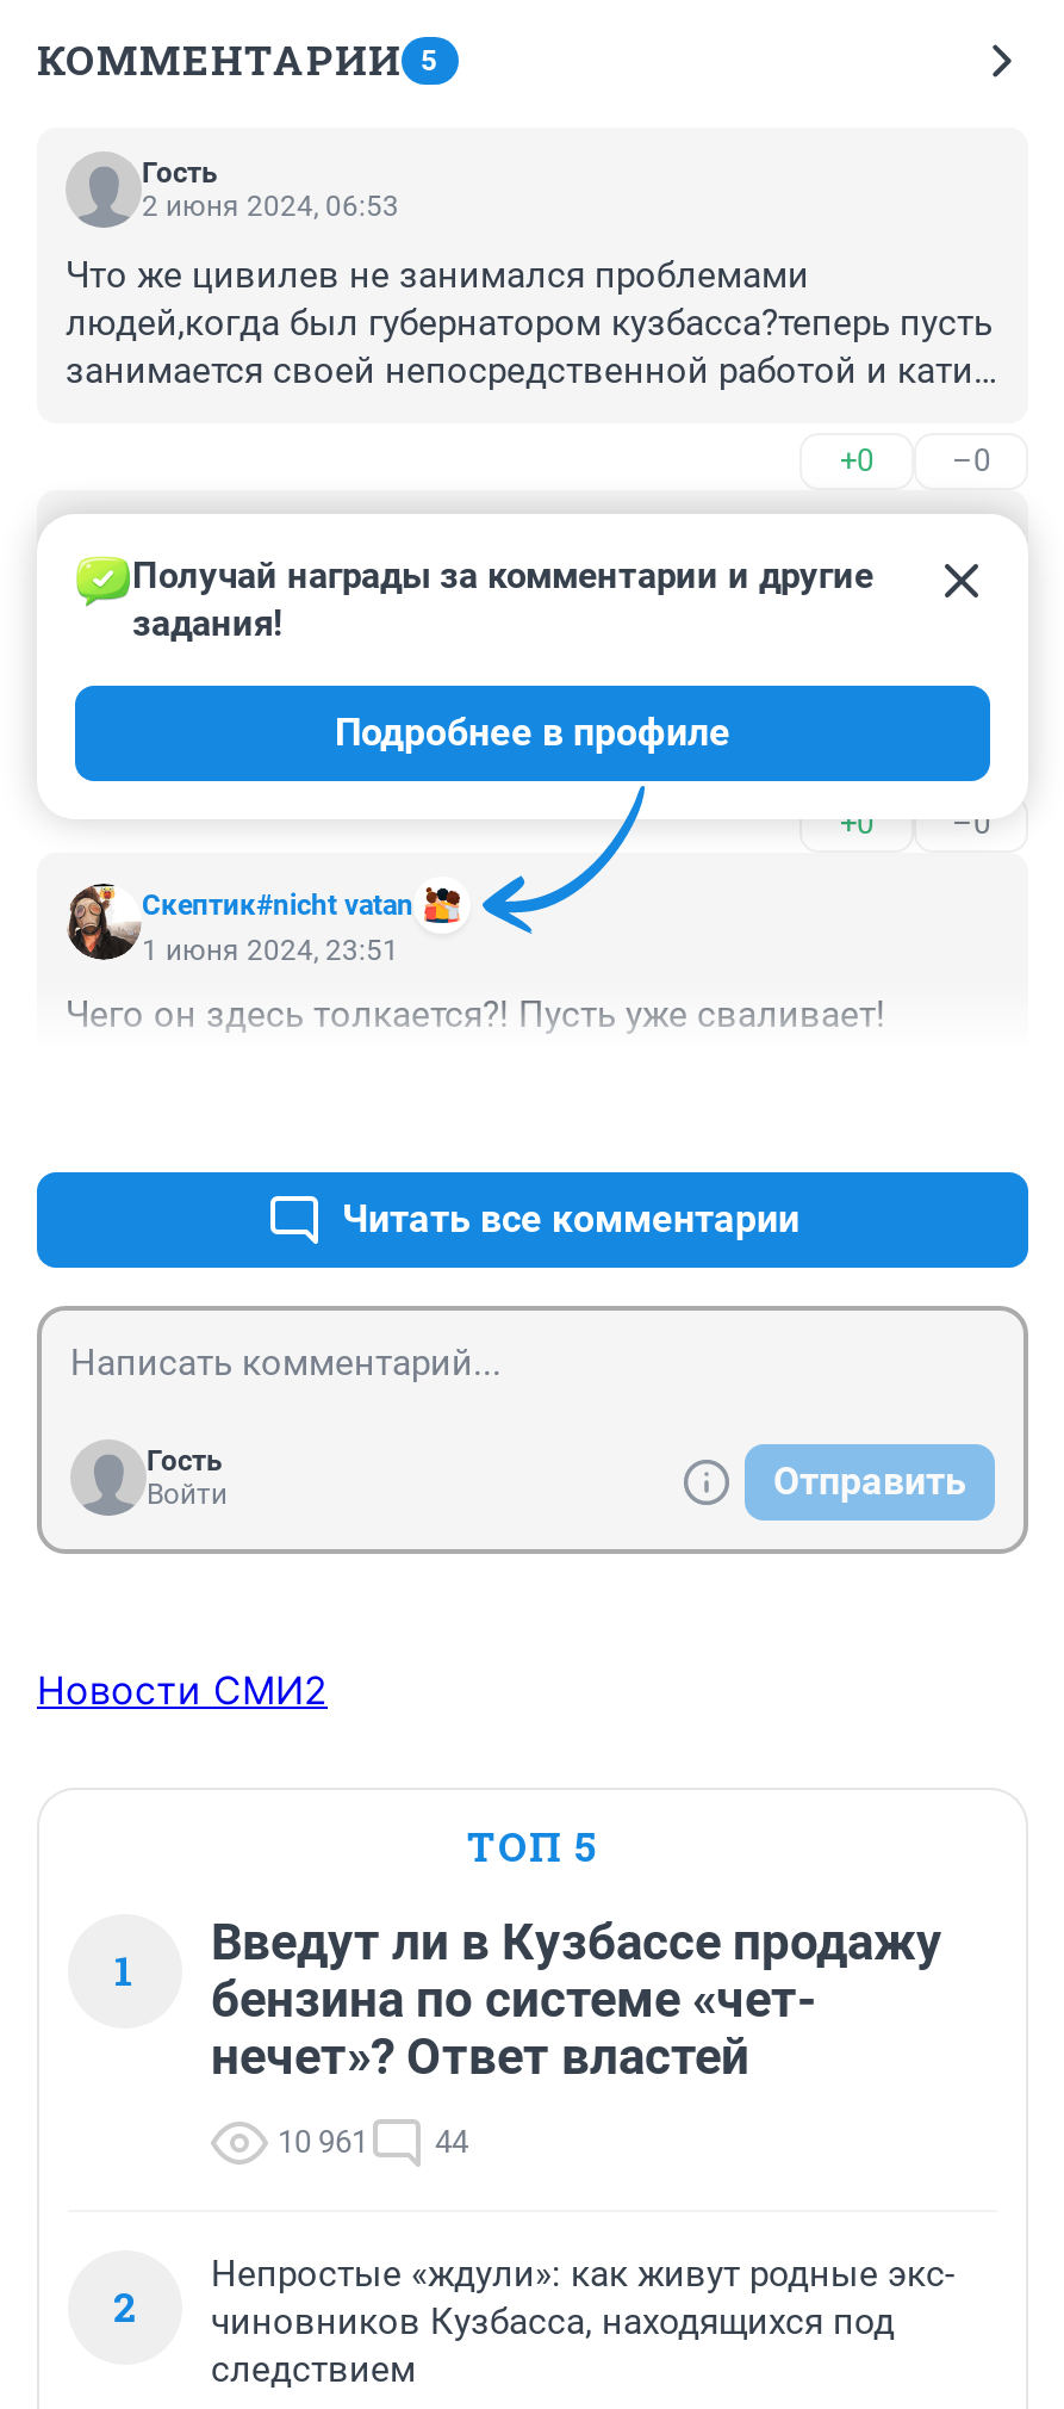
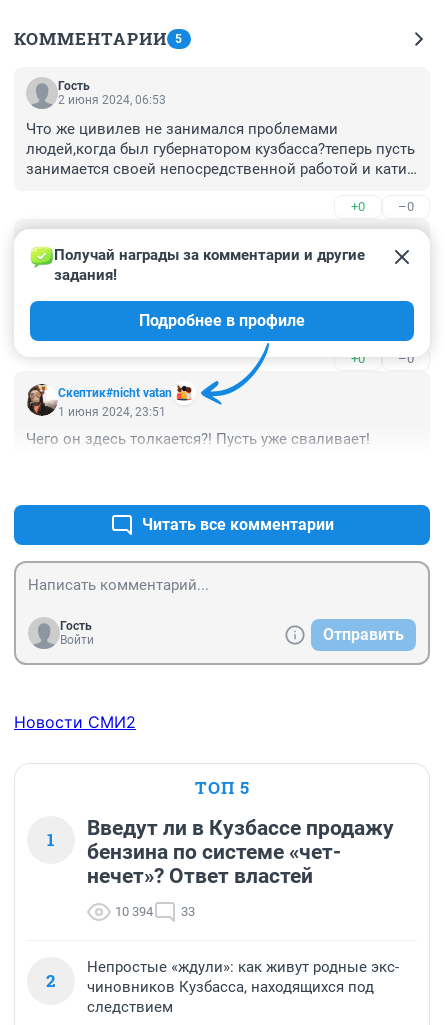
[278,2124,368,2160] 10 961 -> [115,904,153,919] 10 394
[435,2124,468,2160] 44 -> [181,904,195,919] 33

